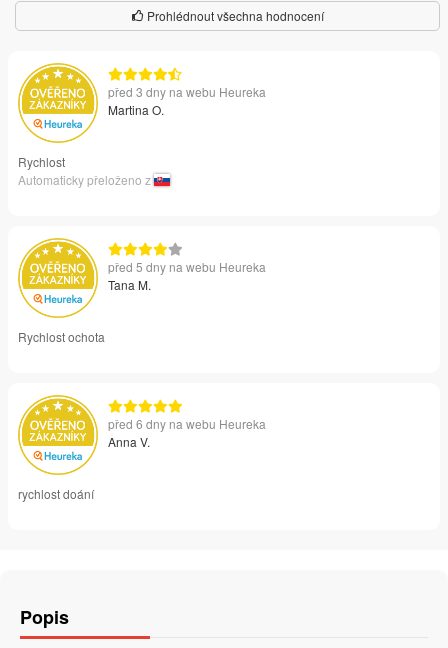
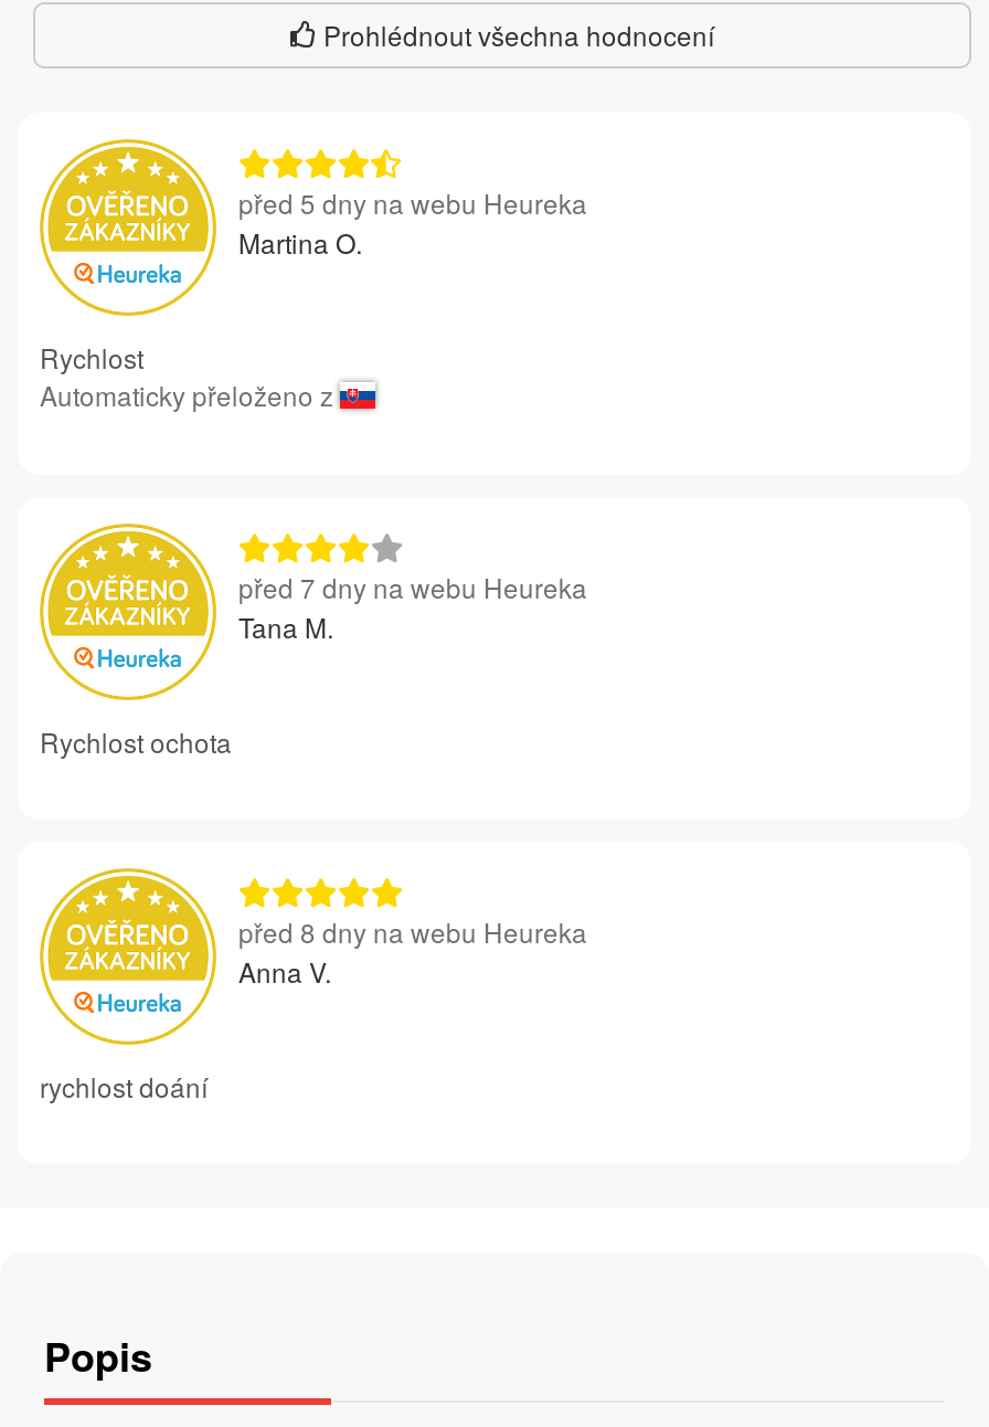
[108,83,266,100] před 3 dny na webu Heureka -> none
none -> [238,568,587,605] před 7 dny na webu Heureka
moved [108,258,266,275] -> [238,183,587,221]: před 5 dny na webu Heureka
[108,415,266,432] před 6 dny na webu Heureka -> [238,912,587,950] před 8 dny na webu Heureka

